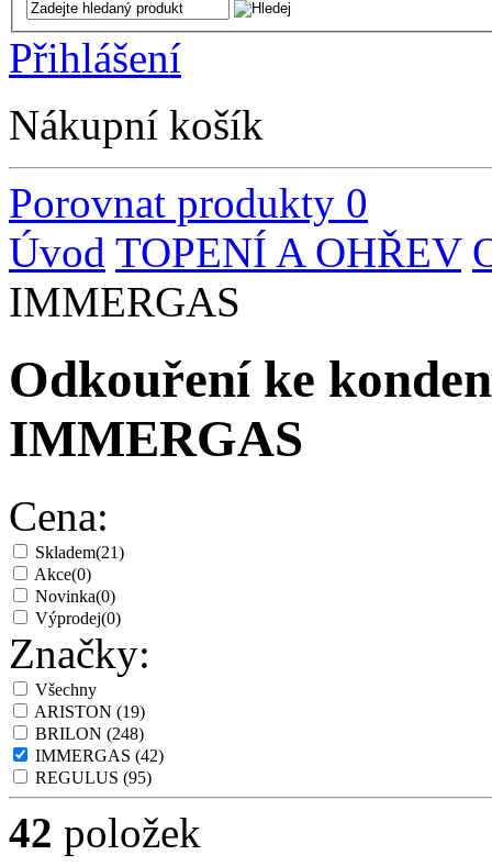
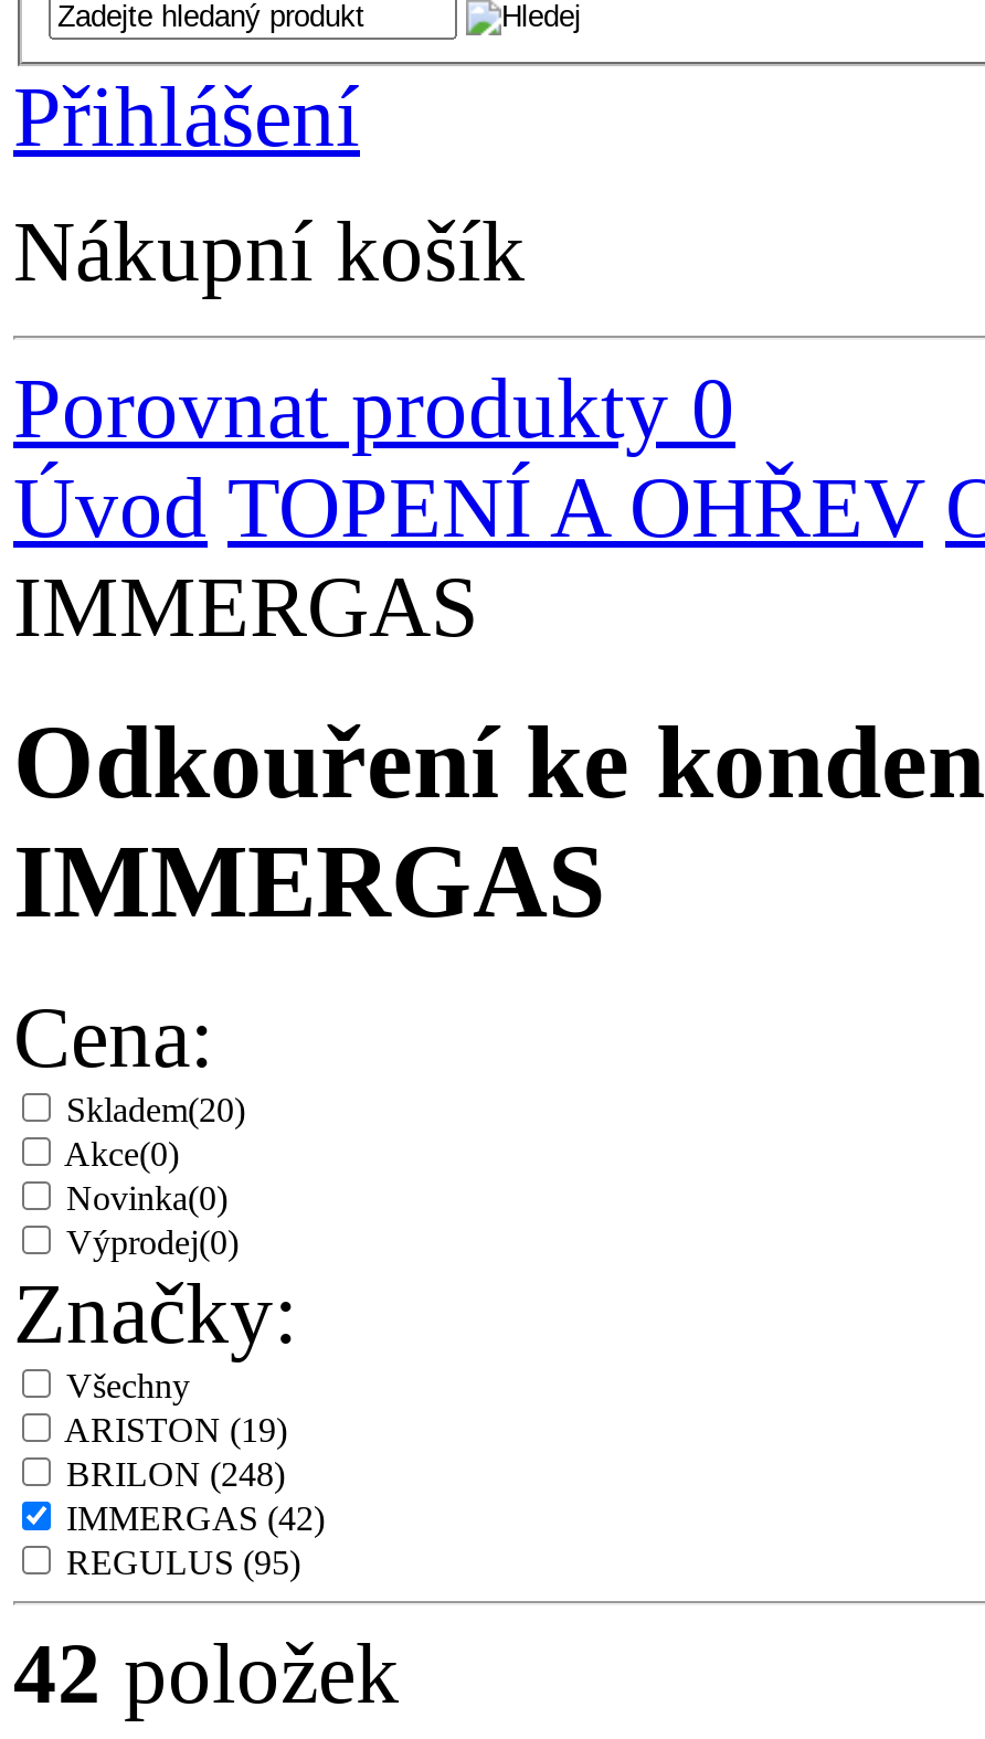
[35,543,124,562] Skladem(21) -> [66,1092,245,1130] Skladem(20)

